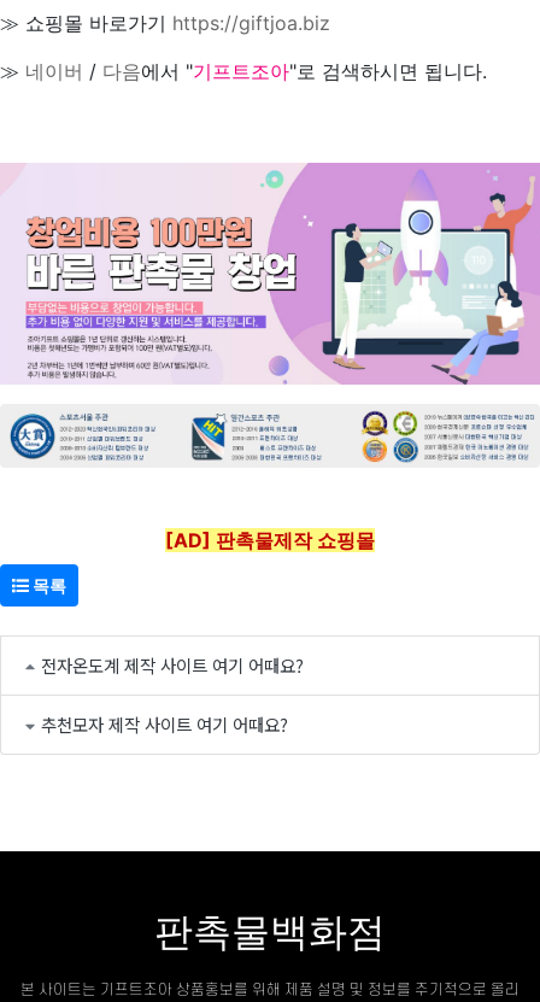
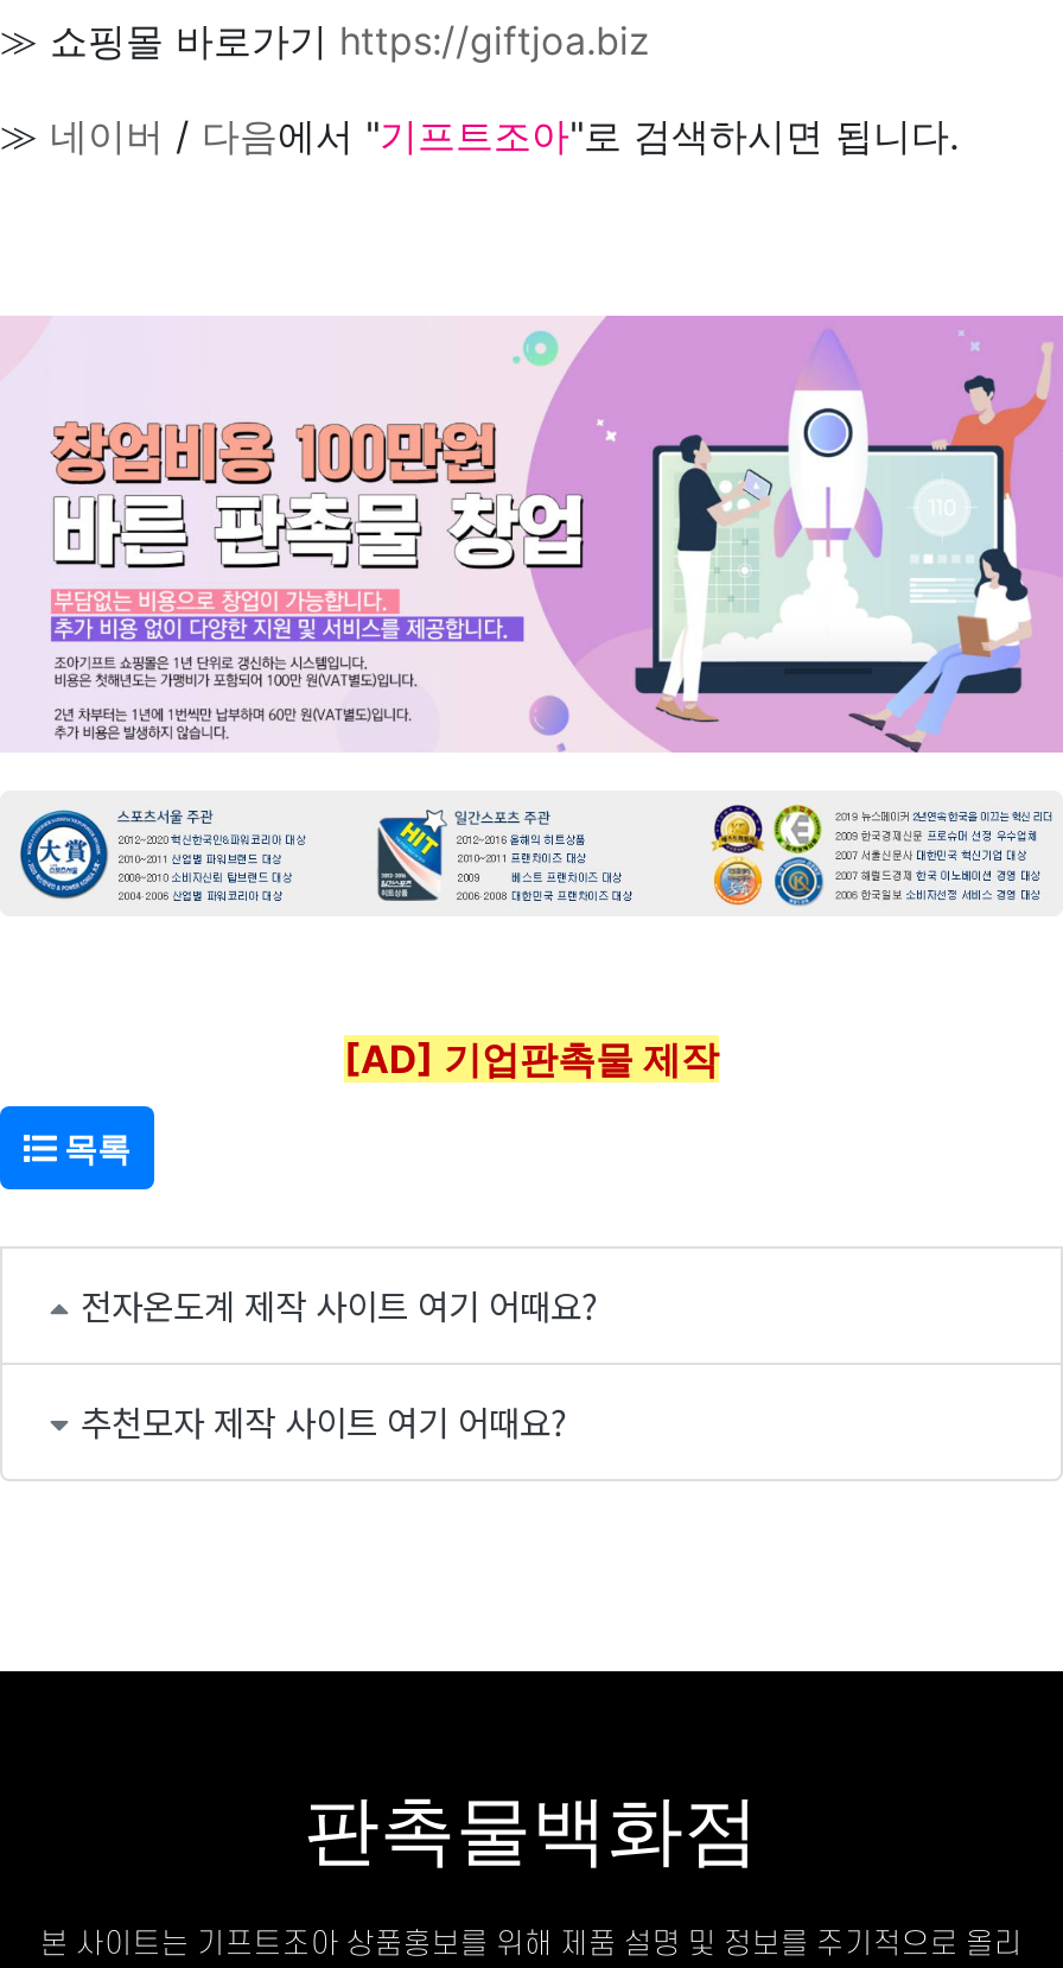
[165,528,375,552] [AD] 판촉물제작 쇼핑몰 -> [344,1035,719,1083] [AD] 기업판촉물 제작

